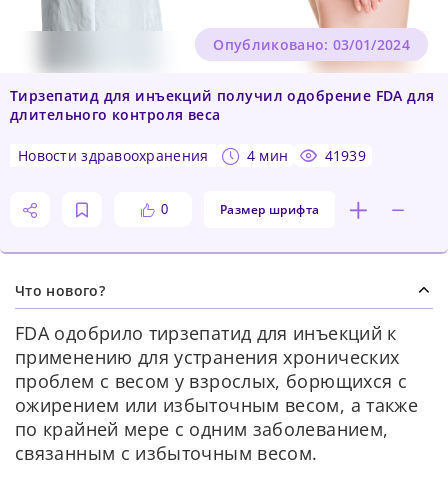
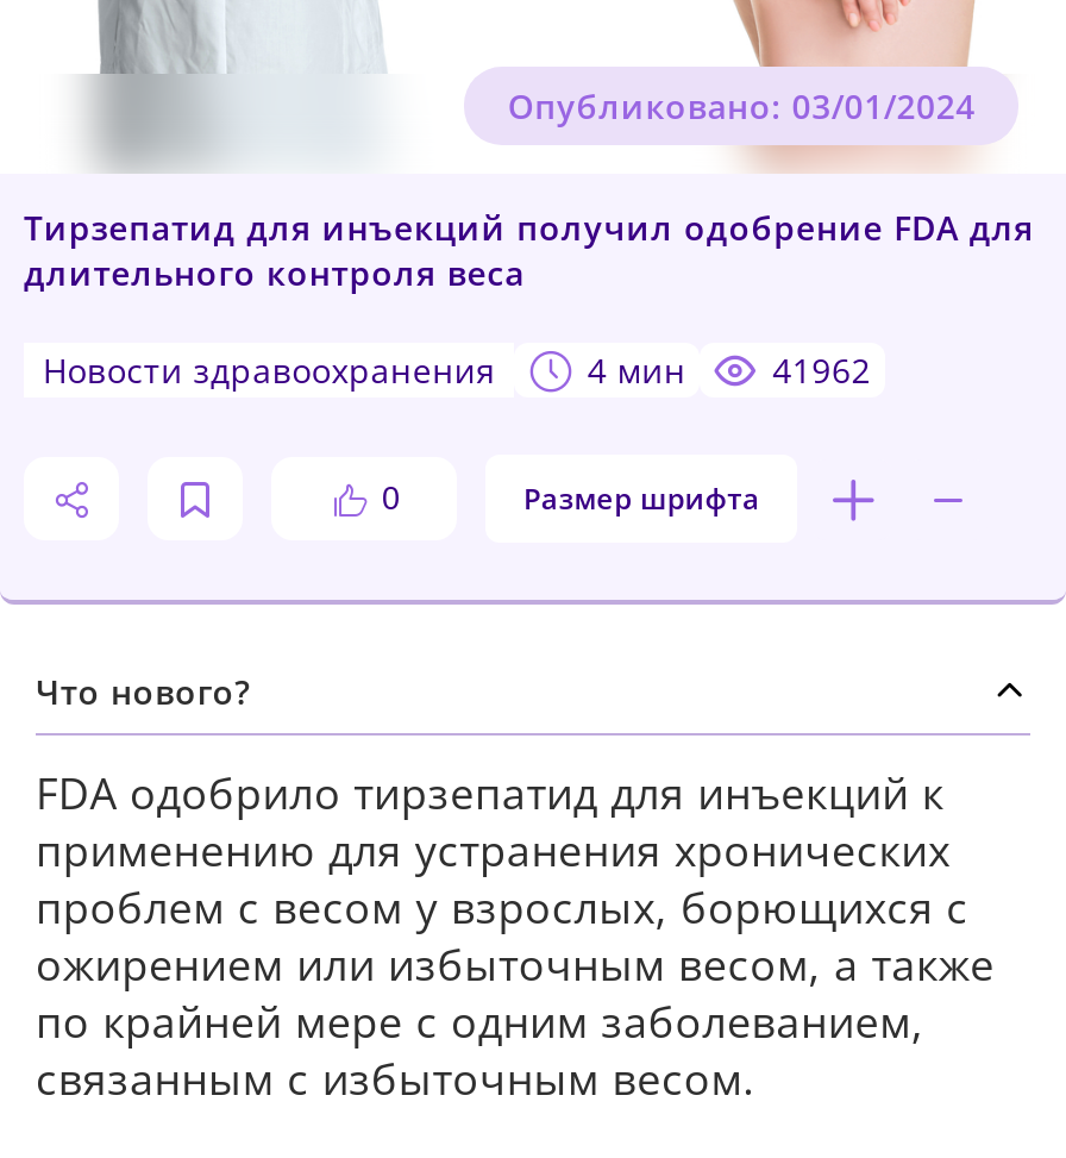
[247,146,366,165] 4 мин 41939 -> [587,348,871,393] 4 мин 41962

